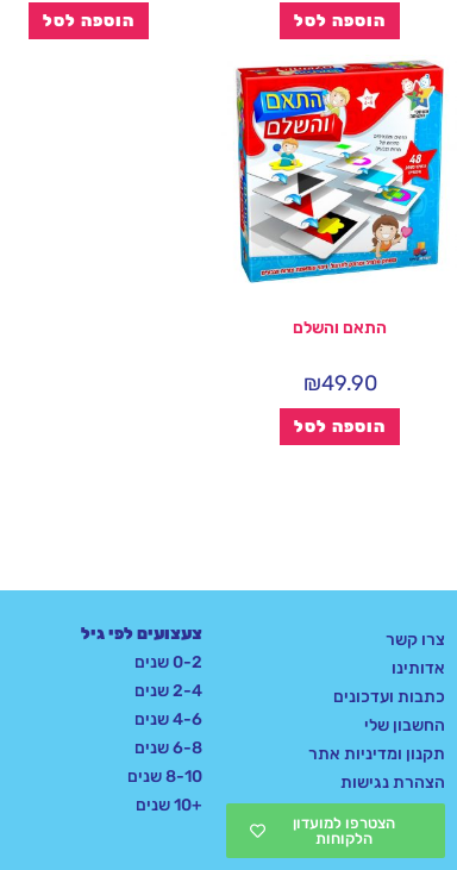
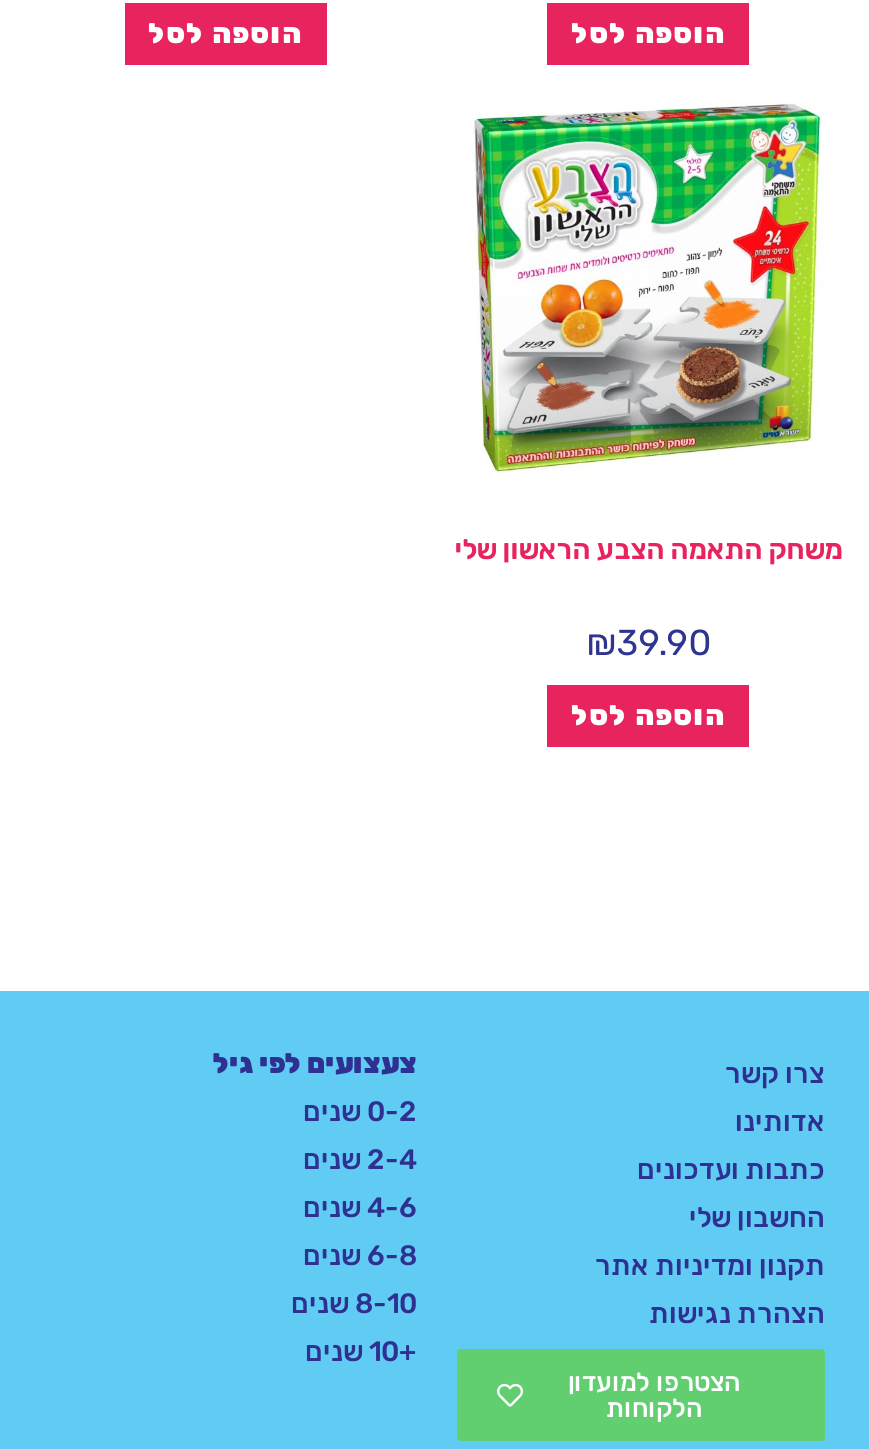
[237,61,445,338] [image] | התאם והשלם -> [455,103,843,567] [image] | משחק התאמה הצבע הראשון שלי
[303,370,377,396] ₪49.90 -> [587,621,711,665] ₪39.90

